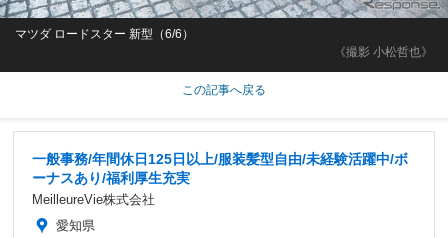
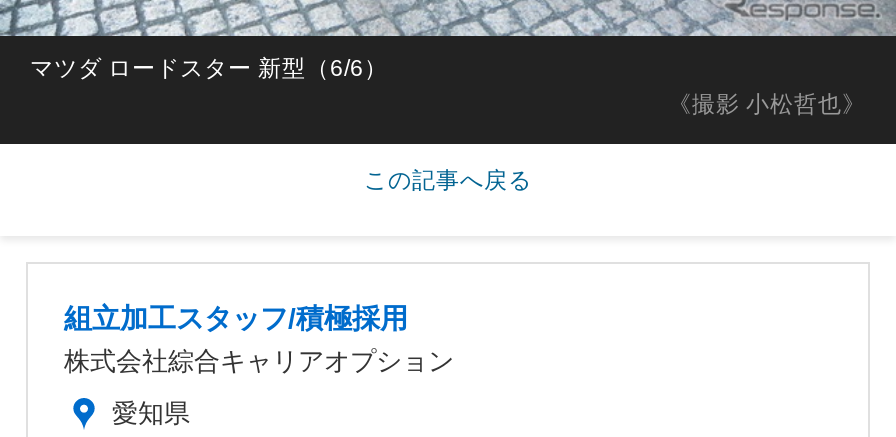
[32,151,408,207] 一般事務/年間休日125日以上/服装髪型自由/未経験活躍中/ボ | ーナスあり/福利厚生充実 | MeilleureVie株式会社 -> [64,302,454,376] 組立加工スタッフ/積極採用 | 株式会社綜合キャリアオプション

